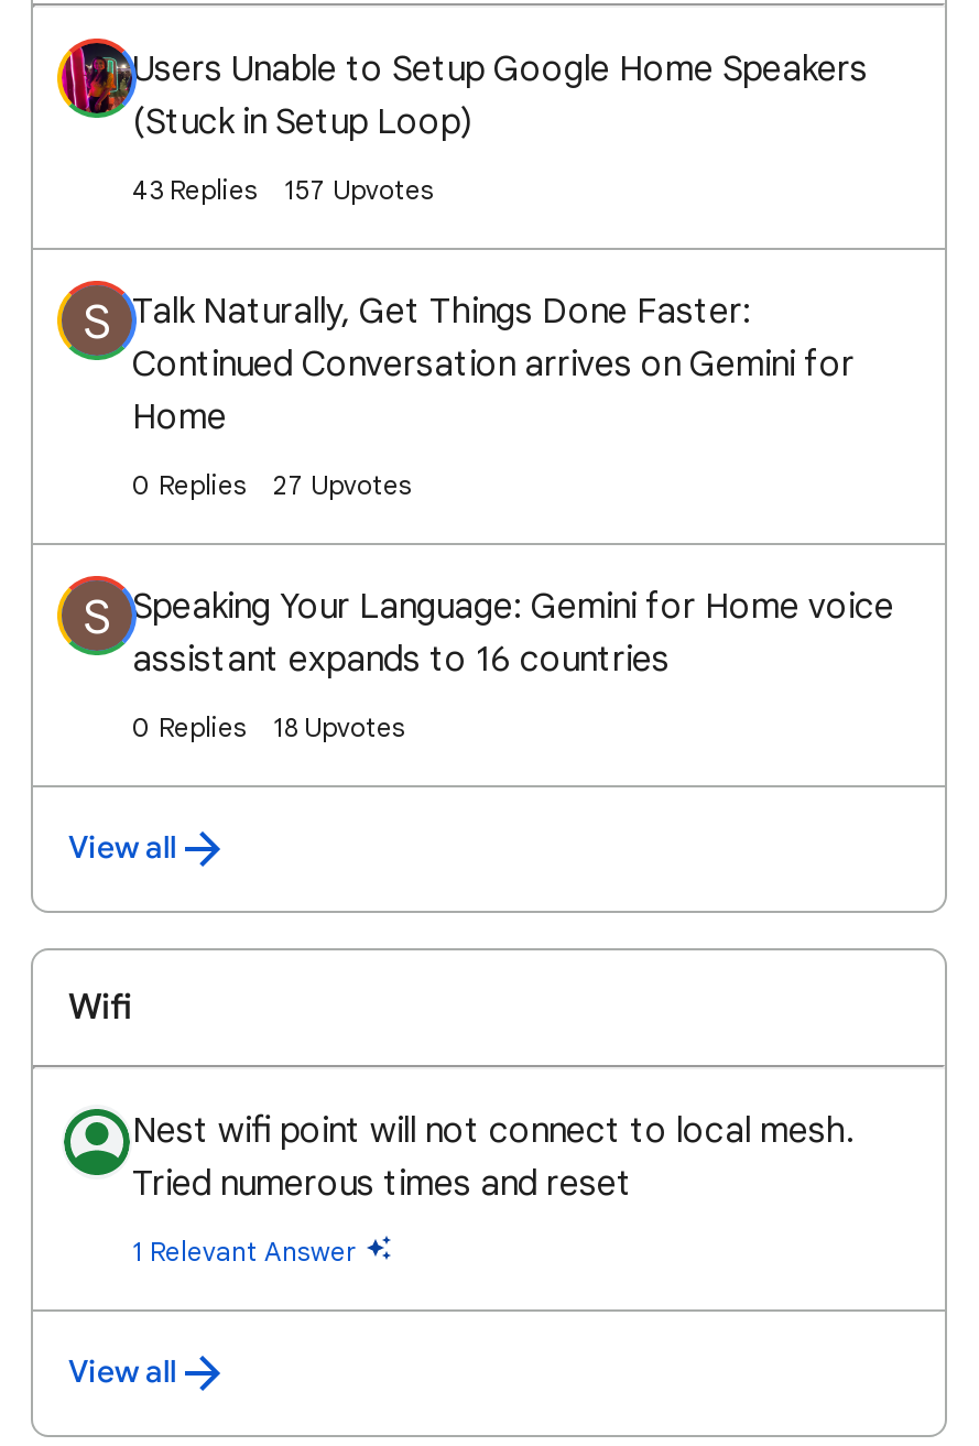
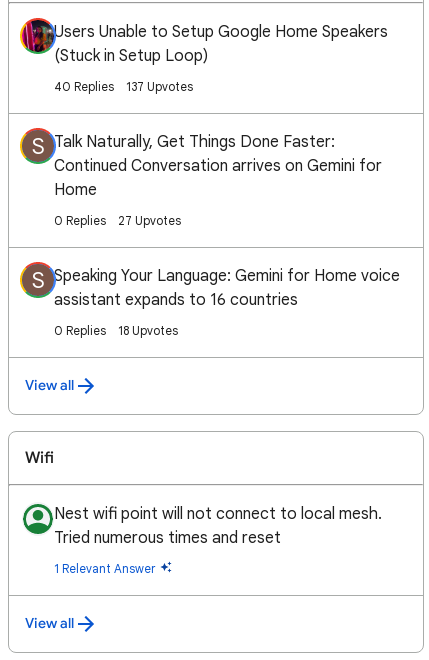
[132,173,258,206] 43 Replies -> [54,79,114,94] 40 Replies
[284,173,434,206] 157 Upvotes -> [126,79,193,94] 137 Upvotes

